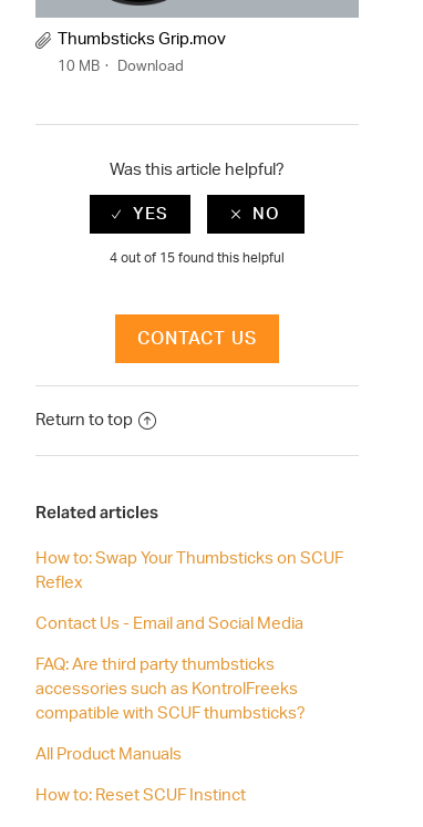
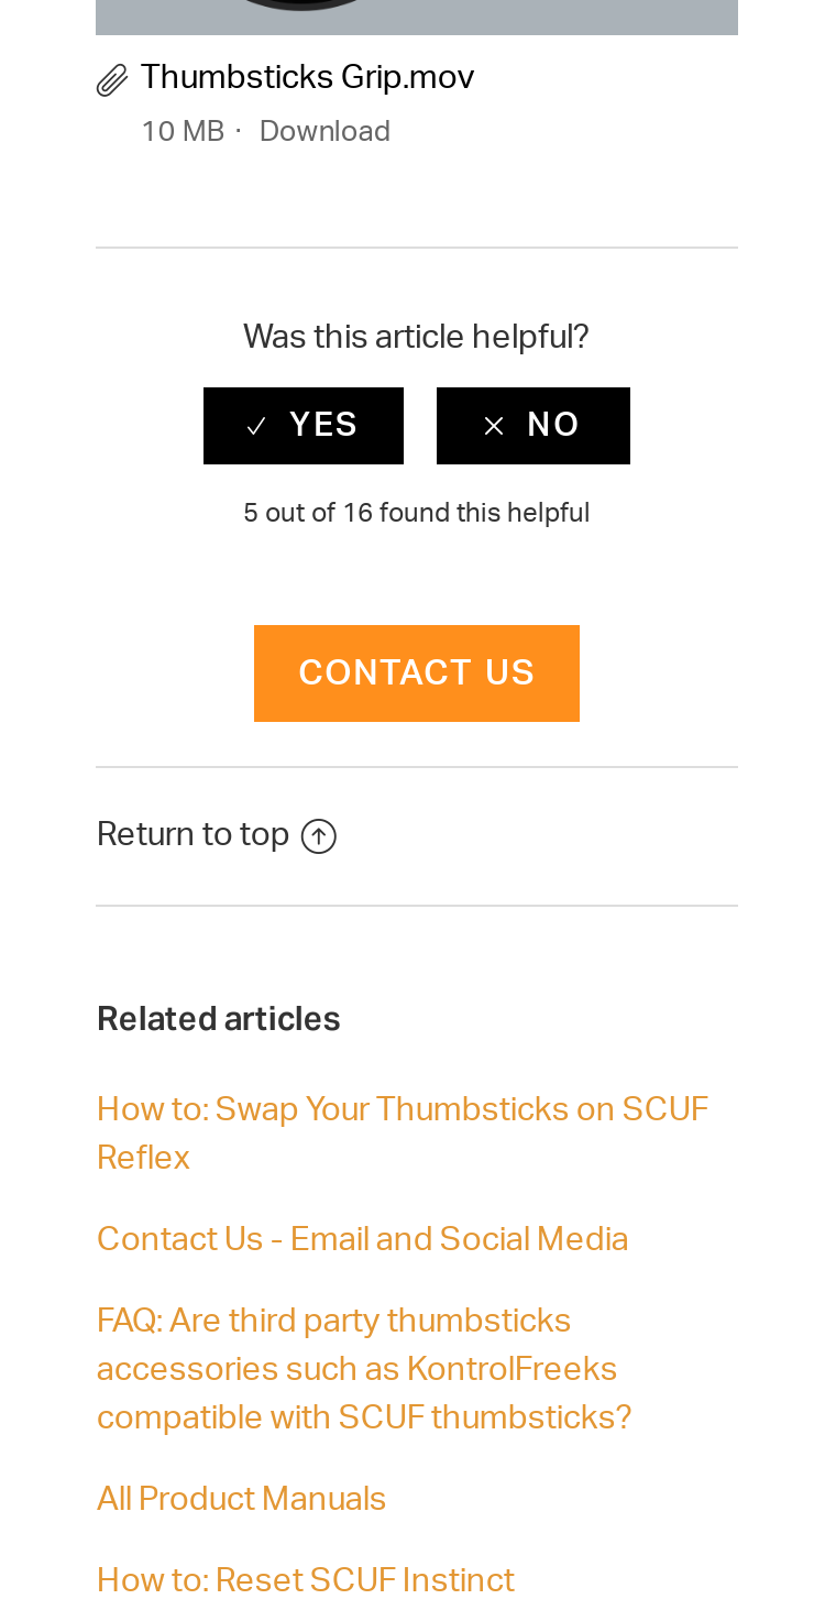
[110,251,285,264] 4 out of 15 found this helpful -> [243,499,591,526] 5 out of 16 found this helpful

